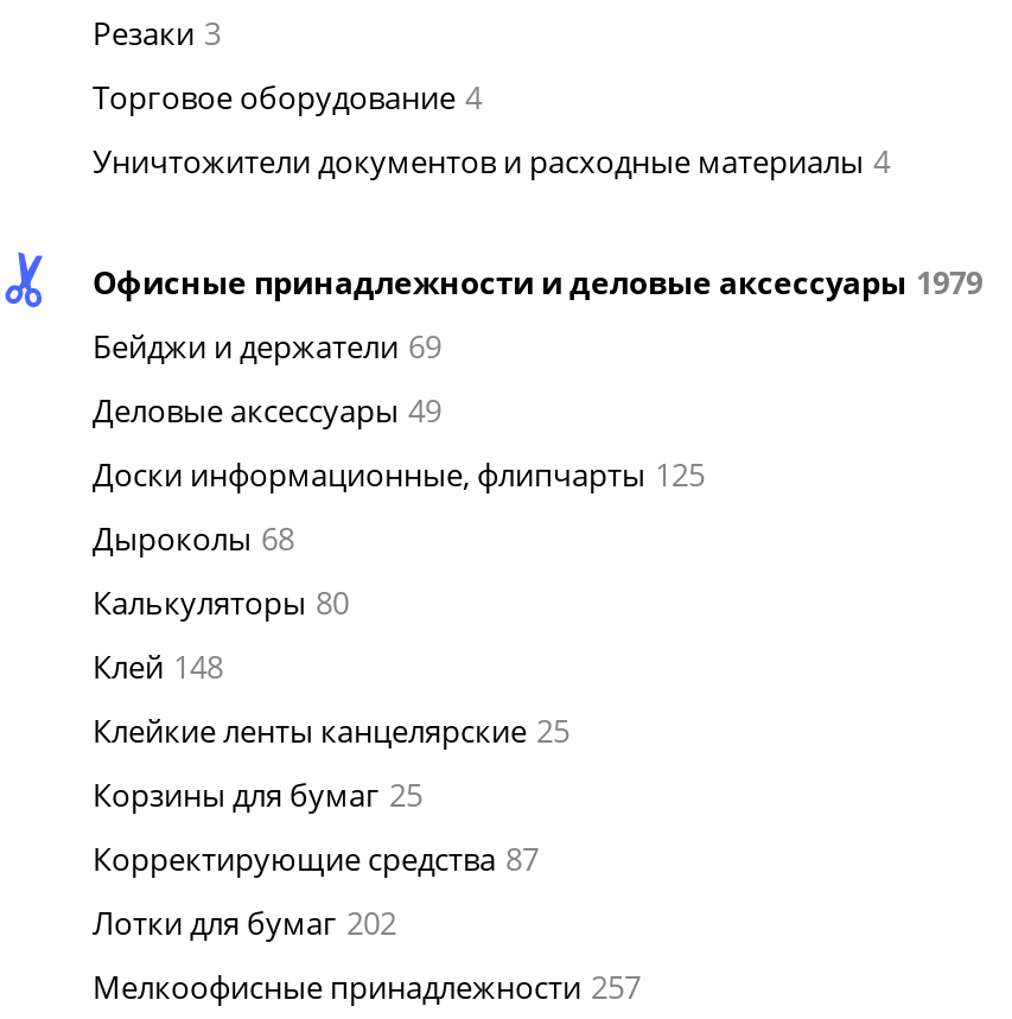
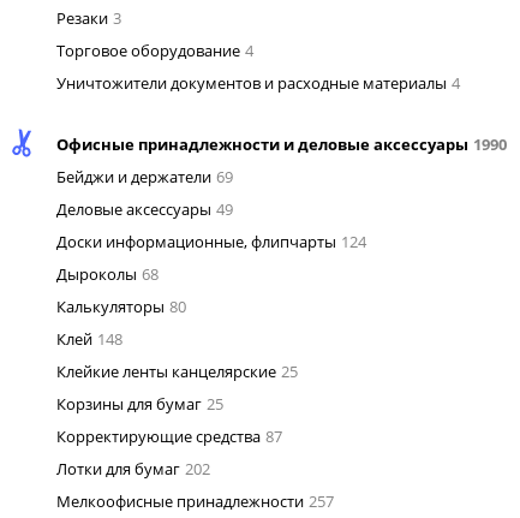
[93,261,982,304] Офисные принадлежности и деловые аксессуары 1979 -> [56,133,507,155] Офисные принадлежности и деловые аксессуары 1990
[93,453,705,496] Доски информационные, флипчарты 125 -> [56,231,366,252] Доски информационные, флипчарты 124

